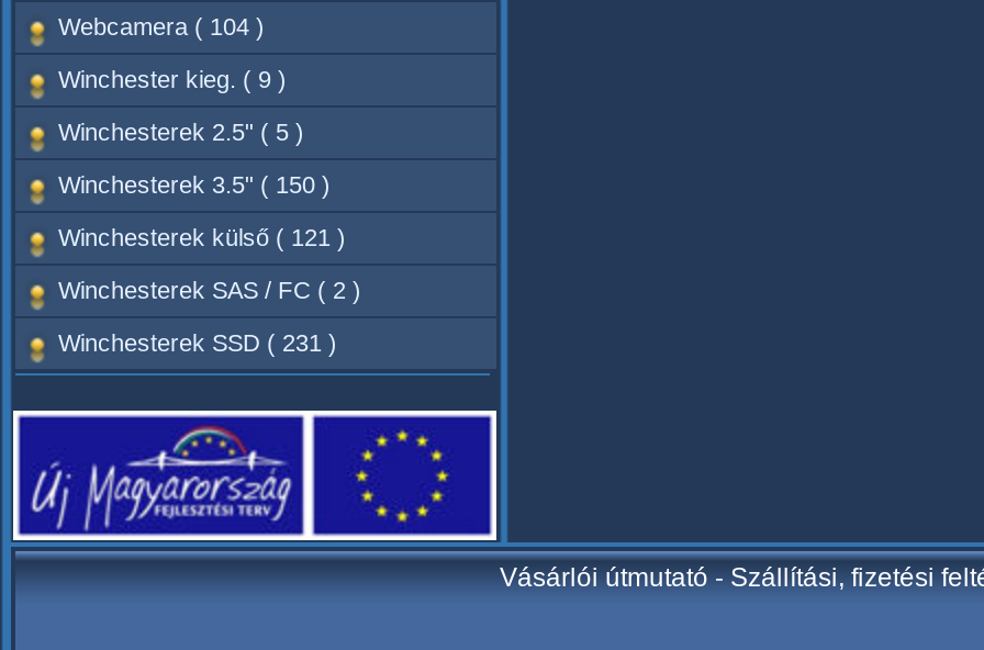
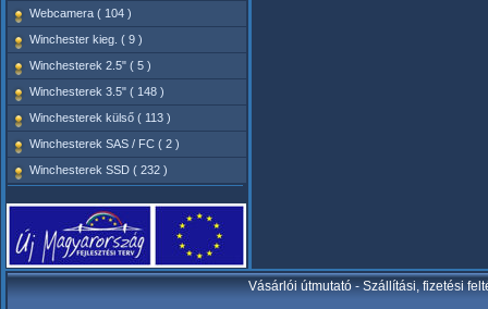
[58,171,331,198] Winchesterek 3.5" ( 150 ) -> [29,85,164,98] Winchesterek 3.5" ( 148 )
[58,224,346,250] Winchesterek külső ( 121 ) -> [29,111,170,124] Winchesterek külső ( 113 )
[58,329,337,356] Winchesterek SSD ( 231 ) -> [29,163,167,176] Winchesterek SSD ( 232 )

